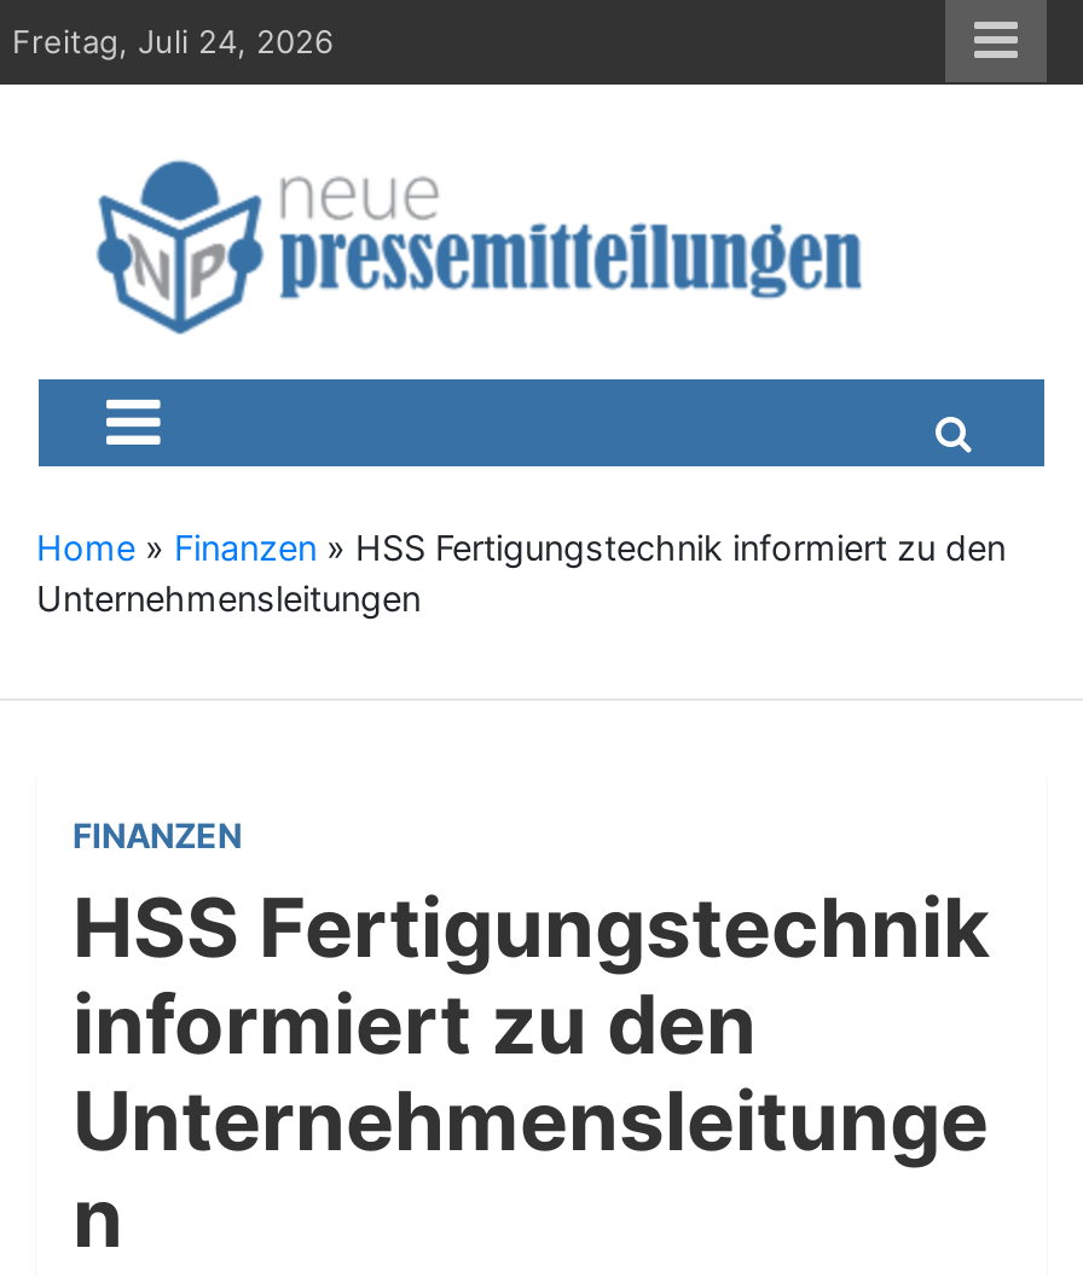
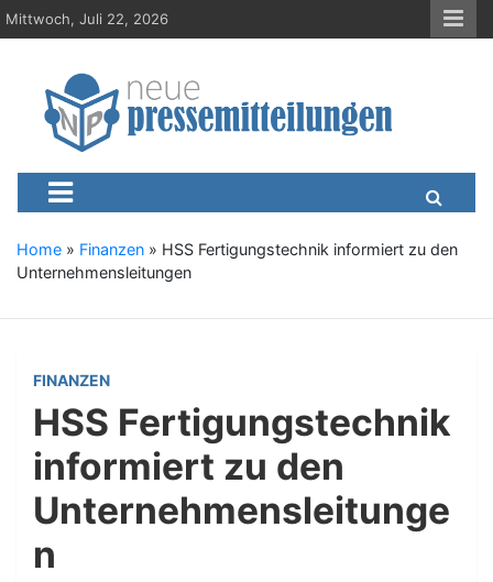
[12,22,334,60] Freitag, Juli 24, 2026 -> [6,10,168,28] Mittwoch, Juli 22, 2026

